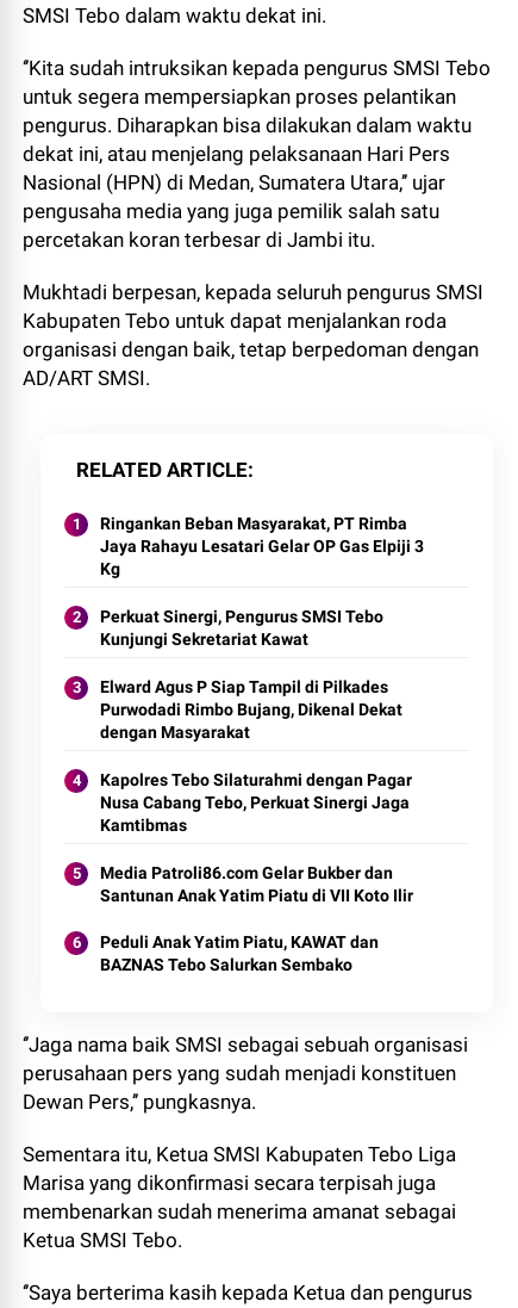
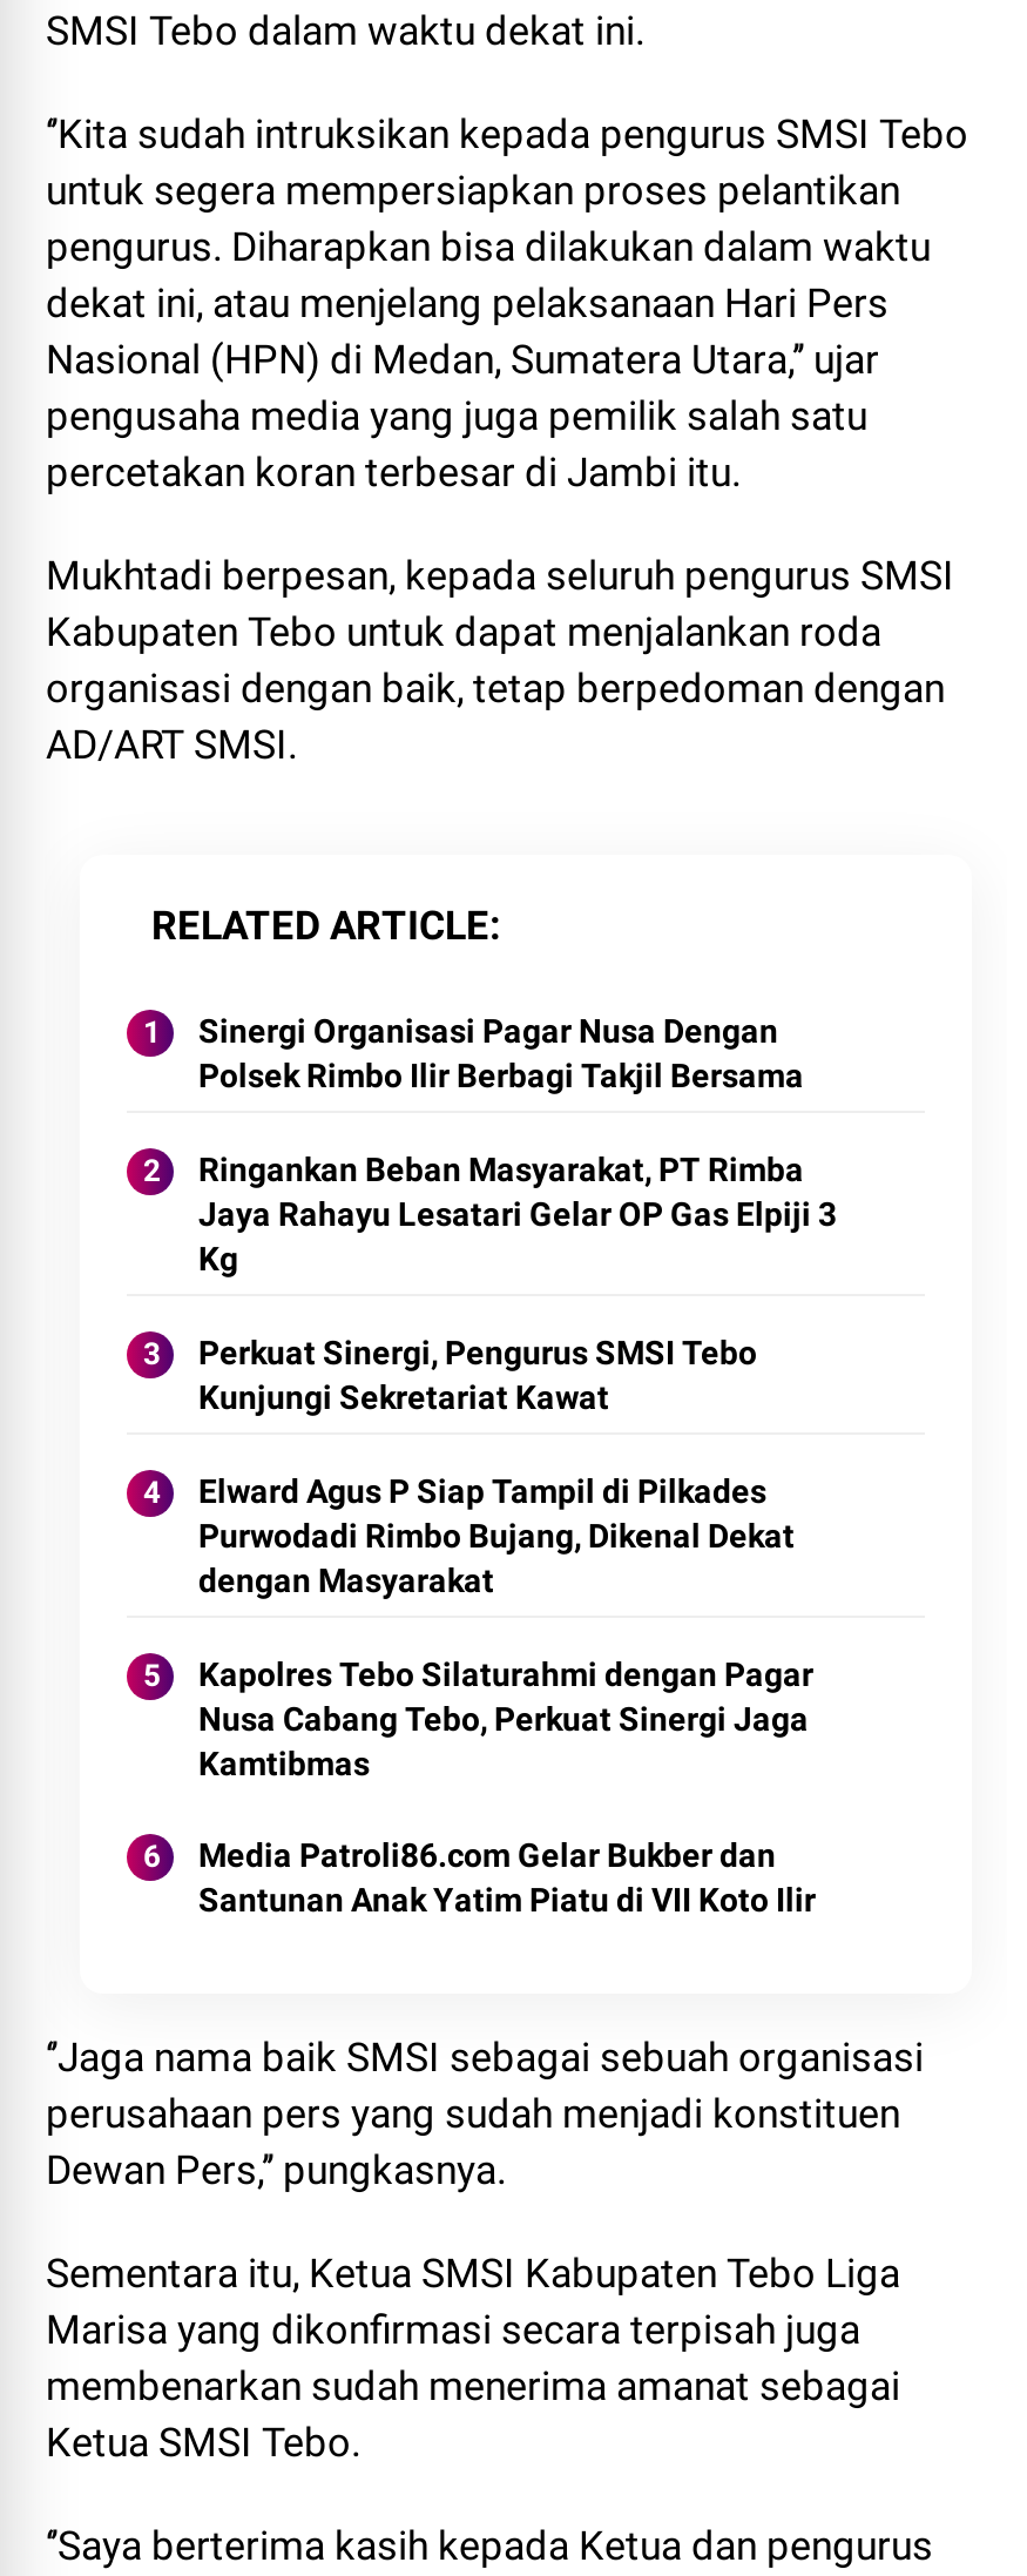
none -> [198,1012,804,1094] Sinergi Organisasi Pagar Nusa Dengan | Polsek Rimbo Ilir Berbagi Takjil Bersama
moved [101,514,425,905] -> [198,1151,837,1918]: Ringankan Beban Masyarakat, PT Rimba | Jaya Rahayu Lesatari Gelar OP Gas Elpiji 3 | Kg | ... | Media Patroli86.com Gelar Bukber dan | Santunan Anak Yatim Piatu di VII Koto Ilir
[101,932,379,974] Peduli Anak Yatim Piatu, KAWAT dan | BAZNAS Tebo Salurkan Sembako -> none

